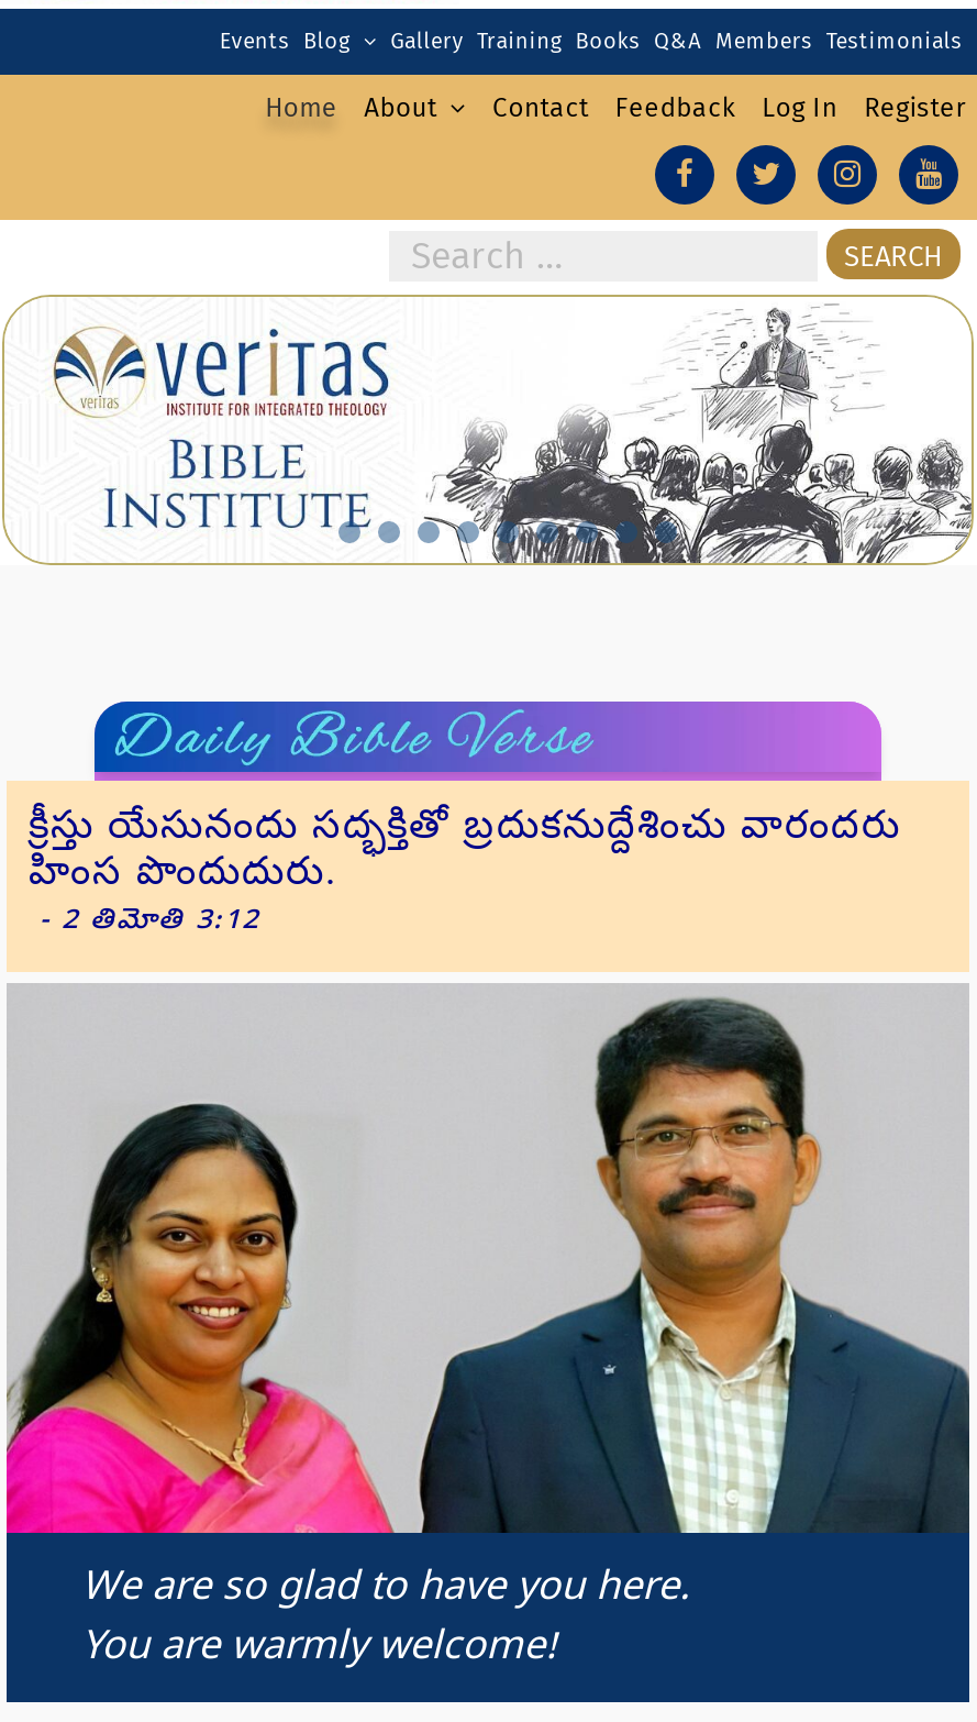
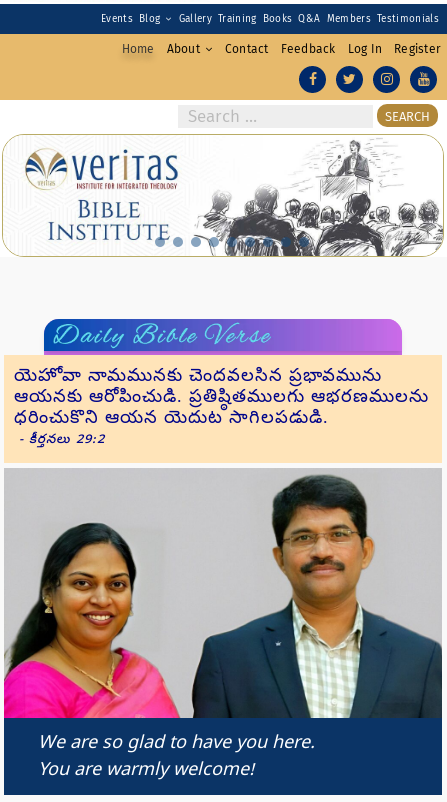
[29,802,901,940] క్రీస్తు యేసునందు సద్భక్తితో బ్రదుకనుద్దేశించు వారందరు | హింస పొందుదురు. | - 2 తిమోతి 3:12 -> [14,365,429,449] యెహోవా నామమునకు చెందవలసిన ప్రభావమును | ఆయనకు ఆరోపించుడి. ప్రతిష్ఠితములగు ఆభరణములను | ధరించుకొని ఆయన యెదుట సాగిలపడుడి. | - కీర్తనలు 29:2

